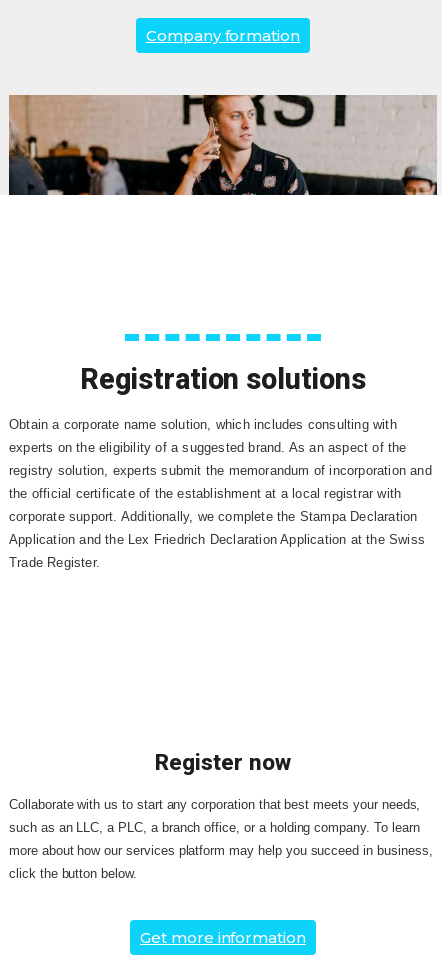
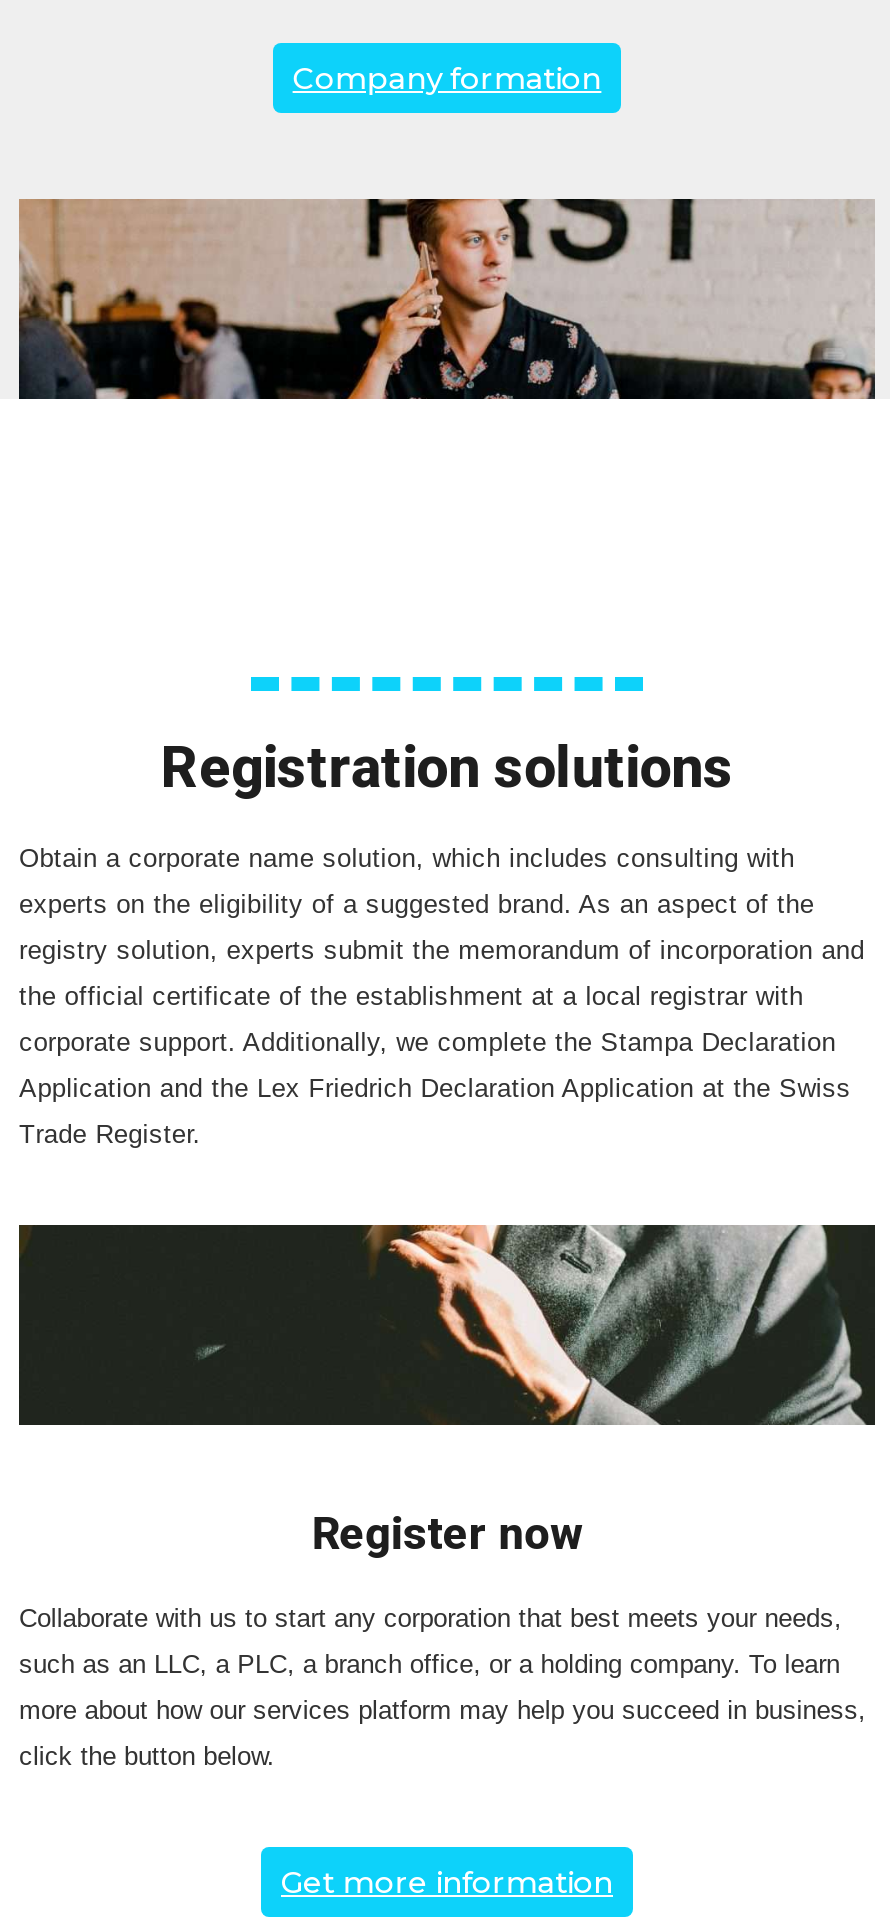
none -> [17,1223,877,1427] [image]

